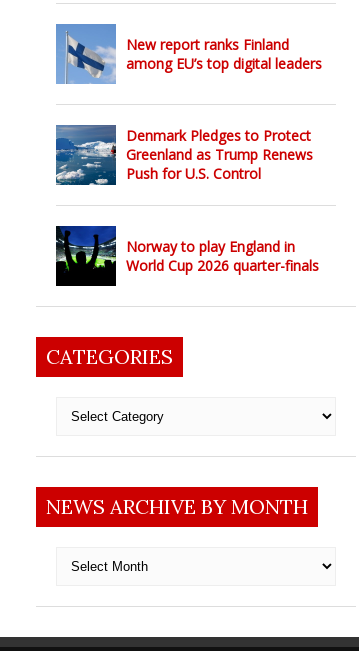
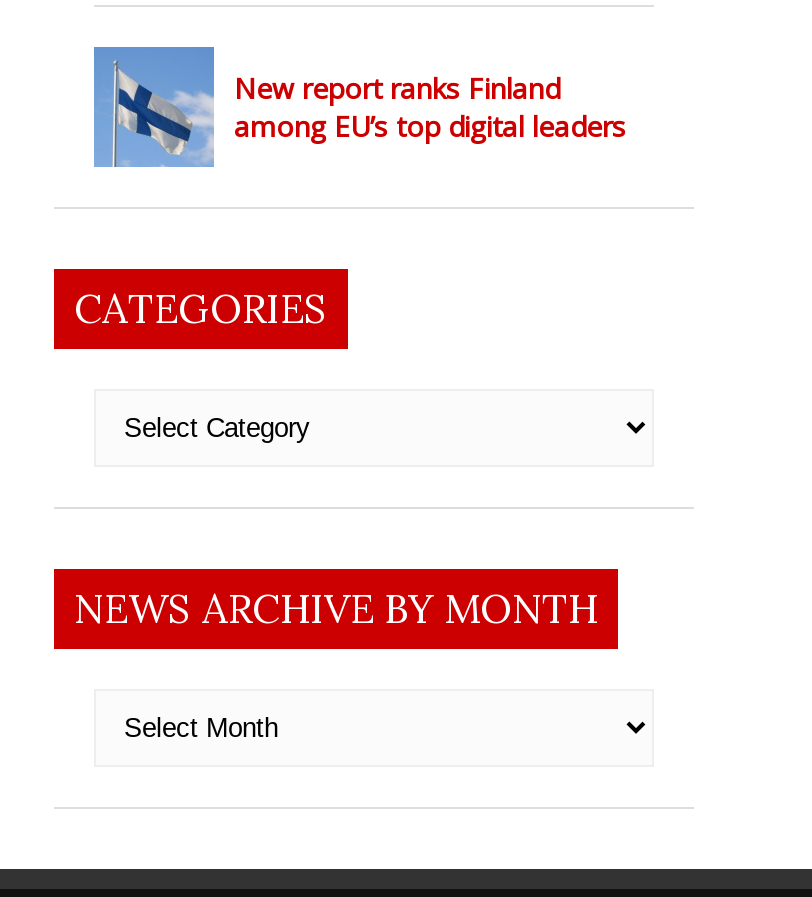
[55,124,313,186] [image] | Denmark Pledges to Protect | Greenland as Trump Renews | Push for U.S. Control -> none
[55,225,319,287] [image] | Norway to play England in | World Cup 2026 quarter-finals -> none

